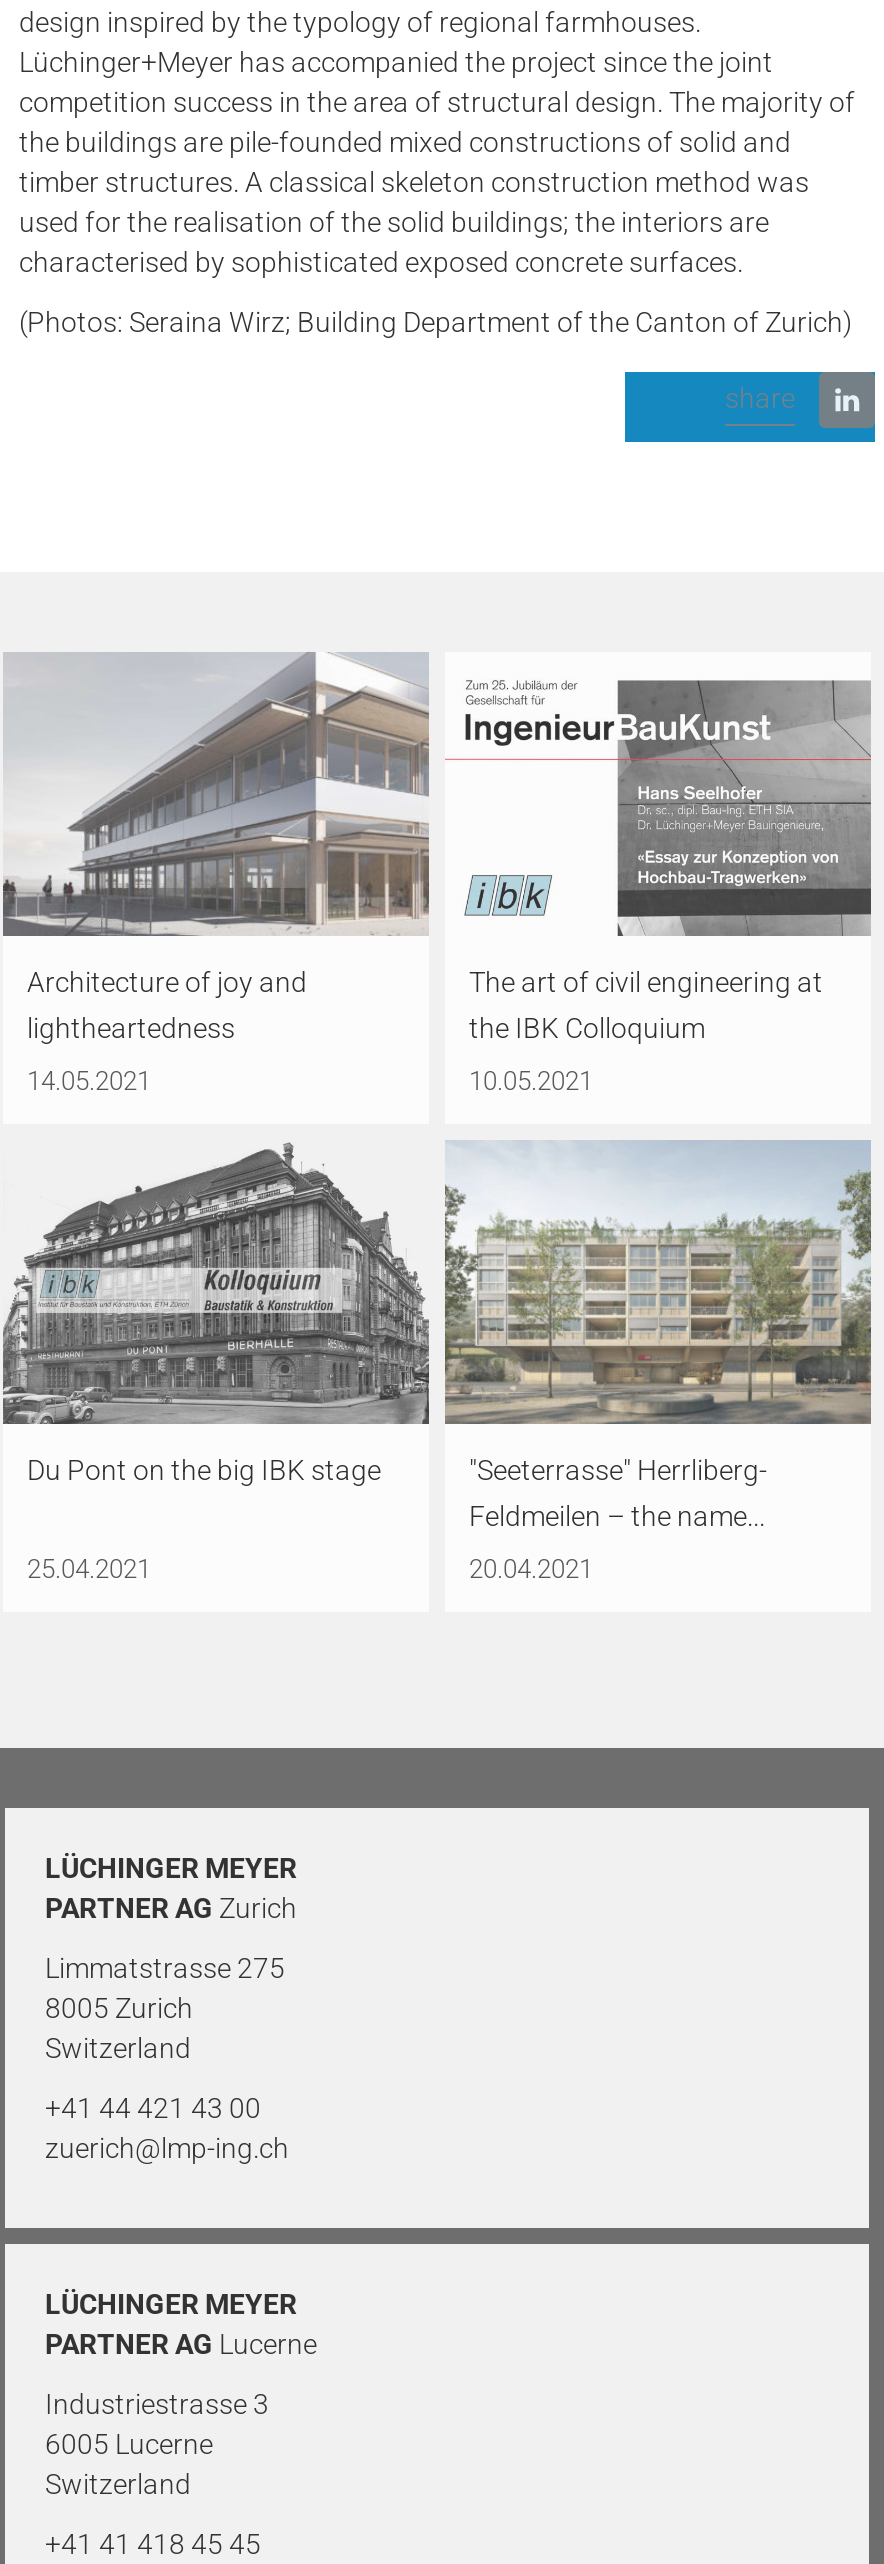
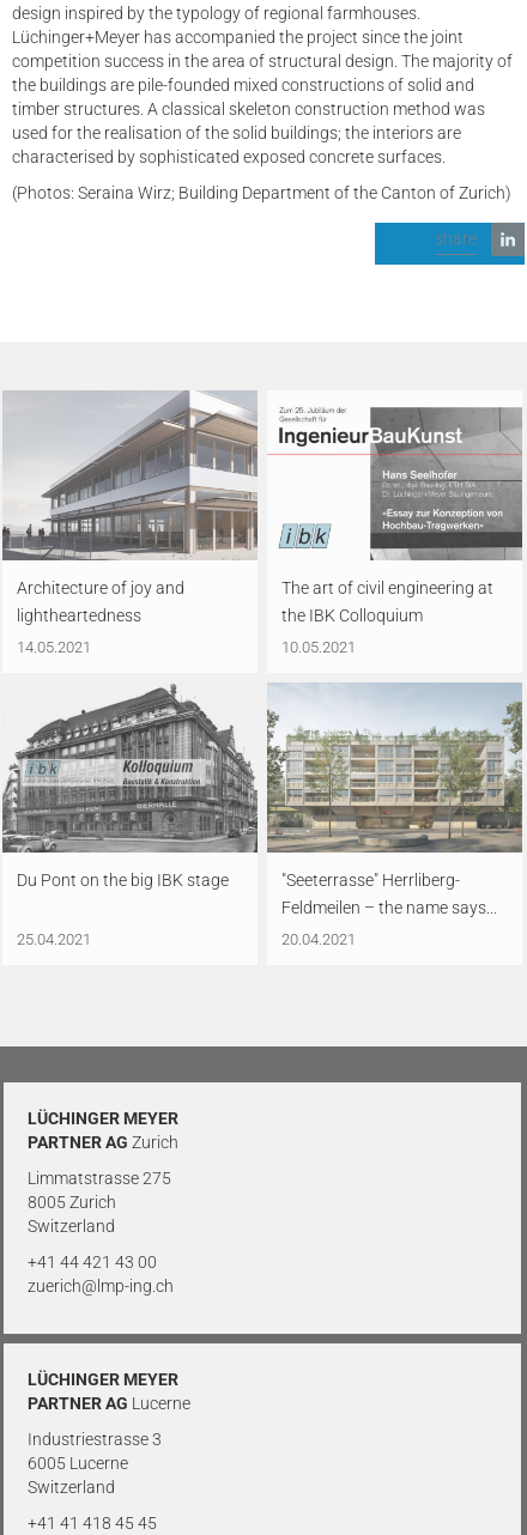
[469,1500,765,1532] Feldmeilen – the name... -> [281,898,497,917] Feldmeilen – the name says...

